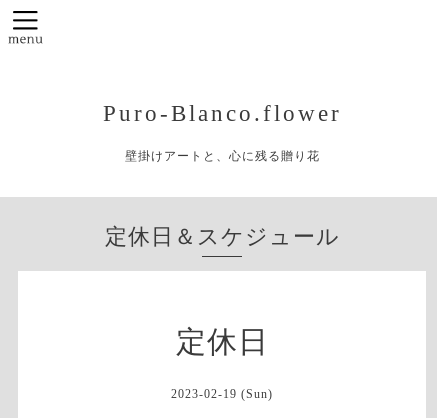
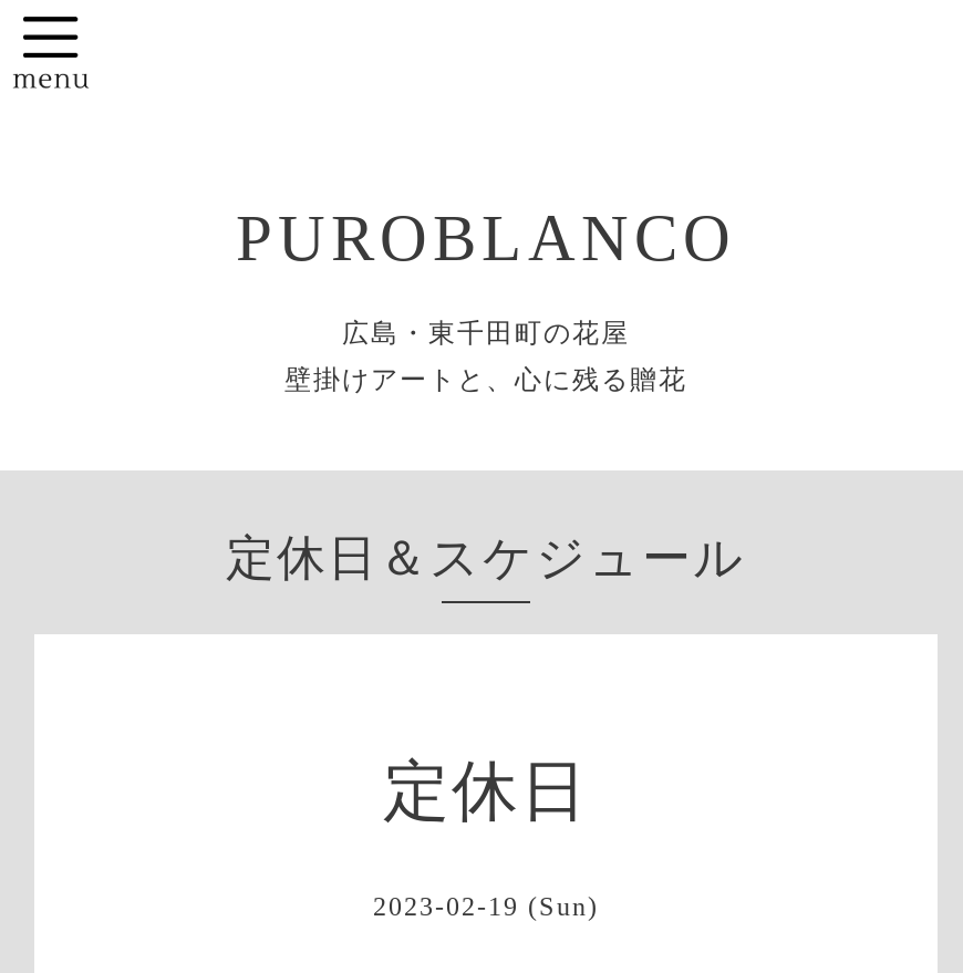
[102,100,341,163] Puro-Blanco.flower | 壁掛けアートと、心に残る贈り花 -> [236,202,736,395] PUROBLANCO | 広島・東千田町の花屋 | 壁掛けアートと、心に残る贈花

